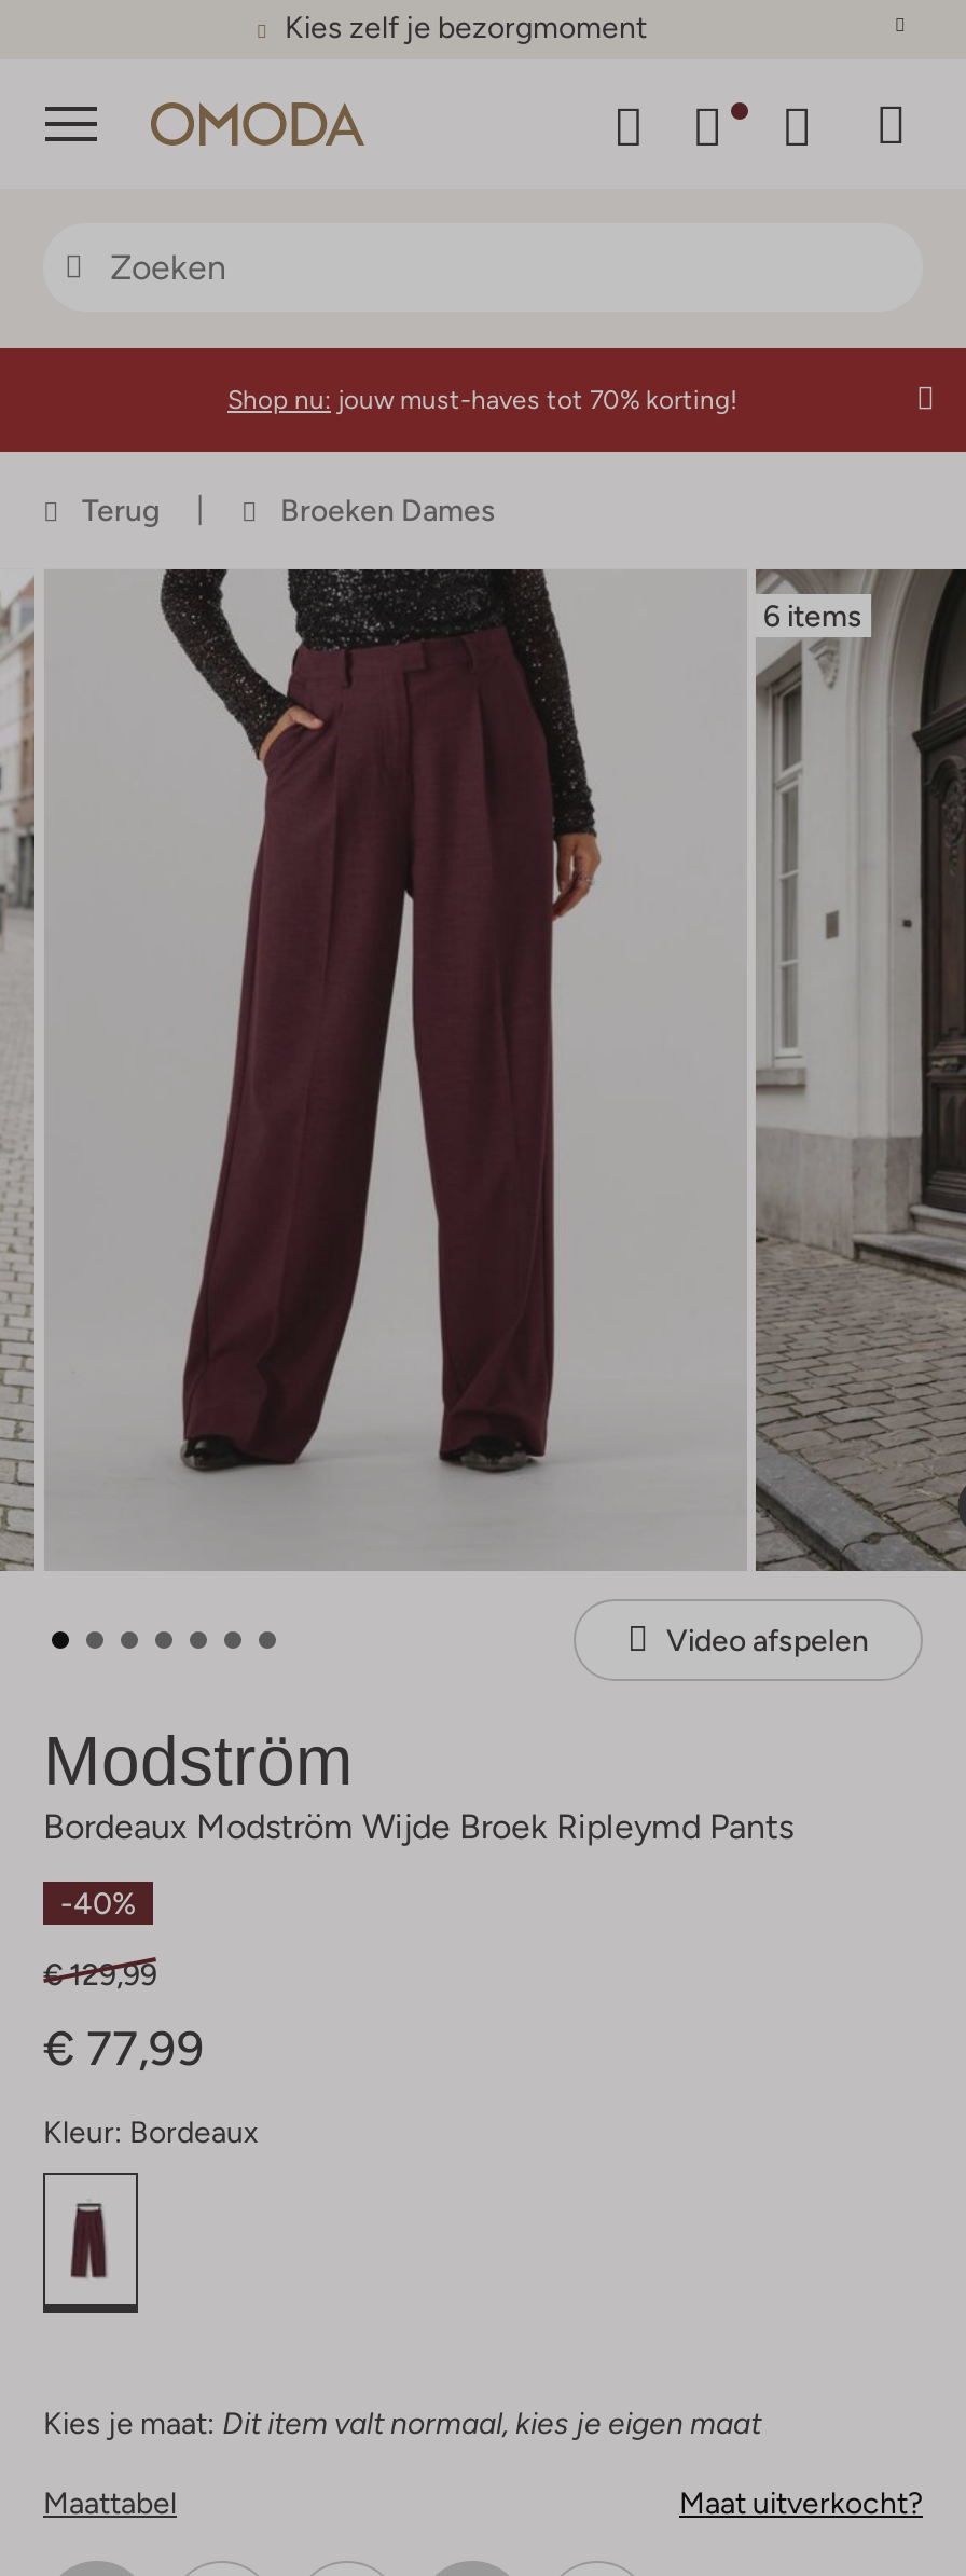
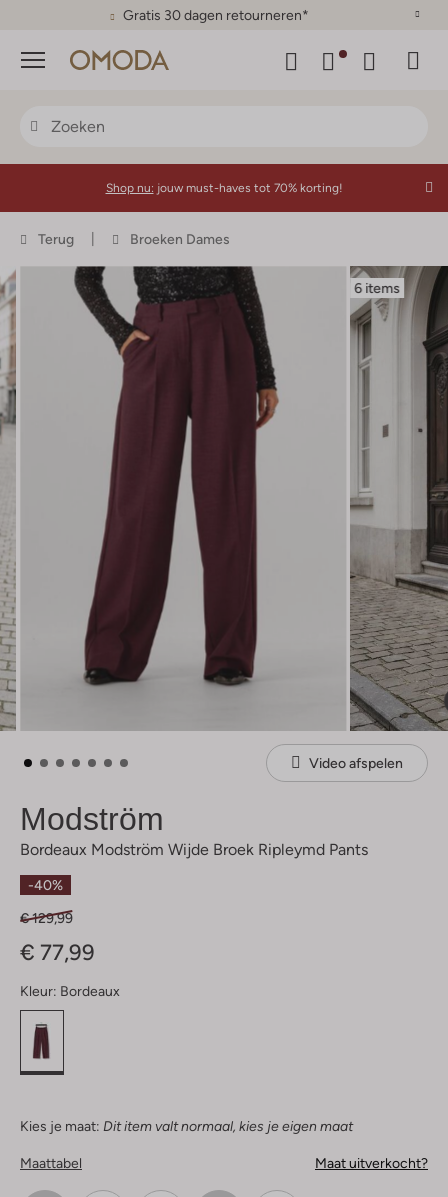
[285,10,647,44] Kies zelf je bezorgmoment -> [123,7,309,23] Gratis 30 dagen retourneren*

